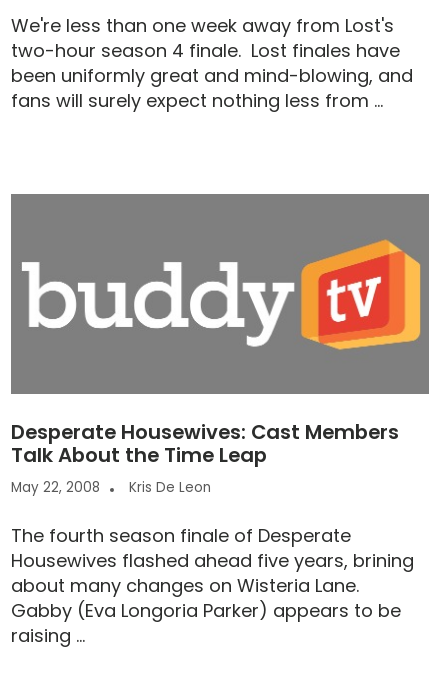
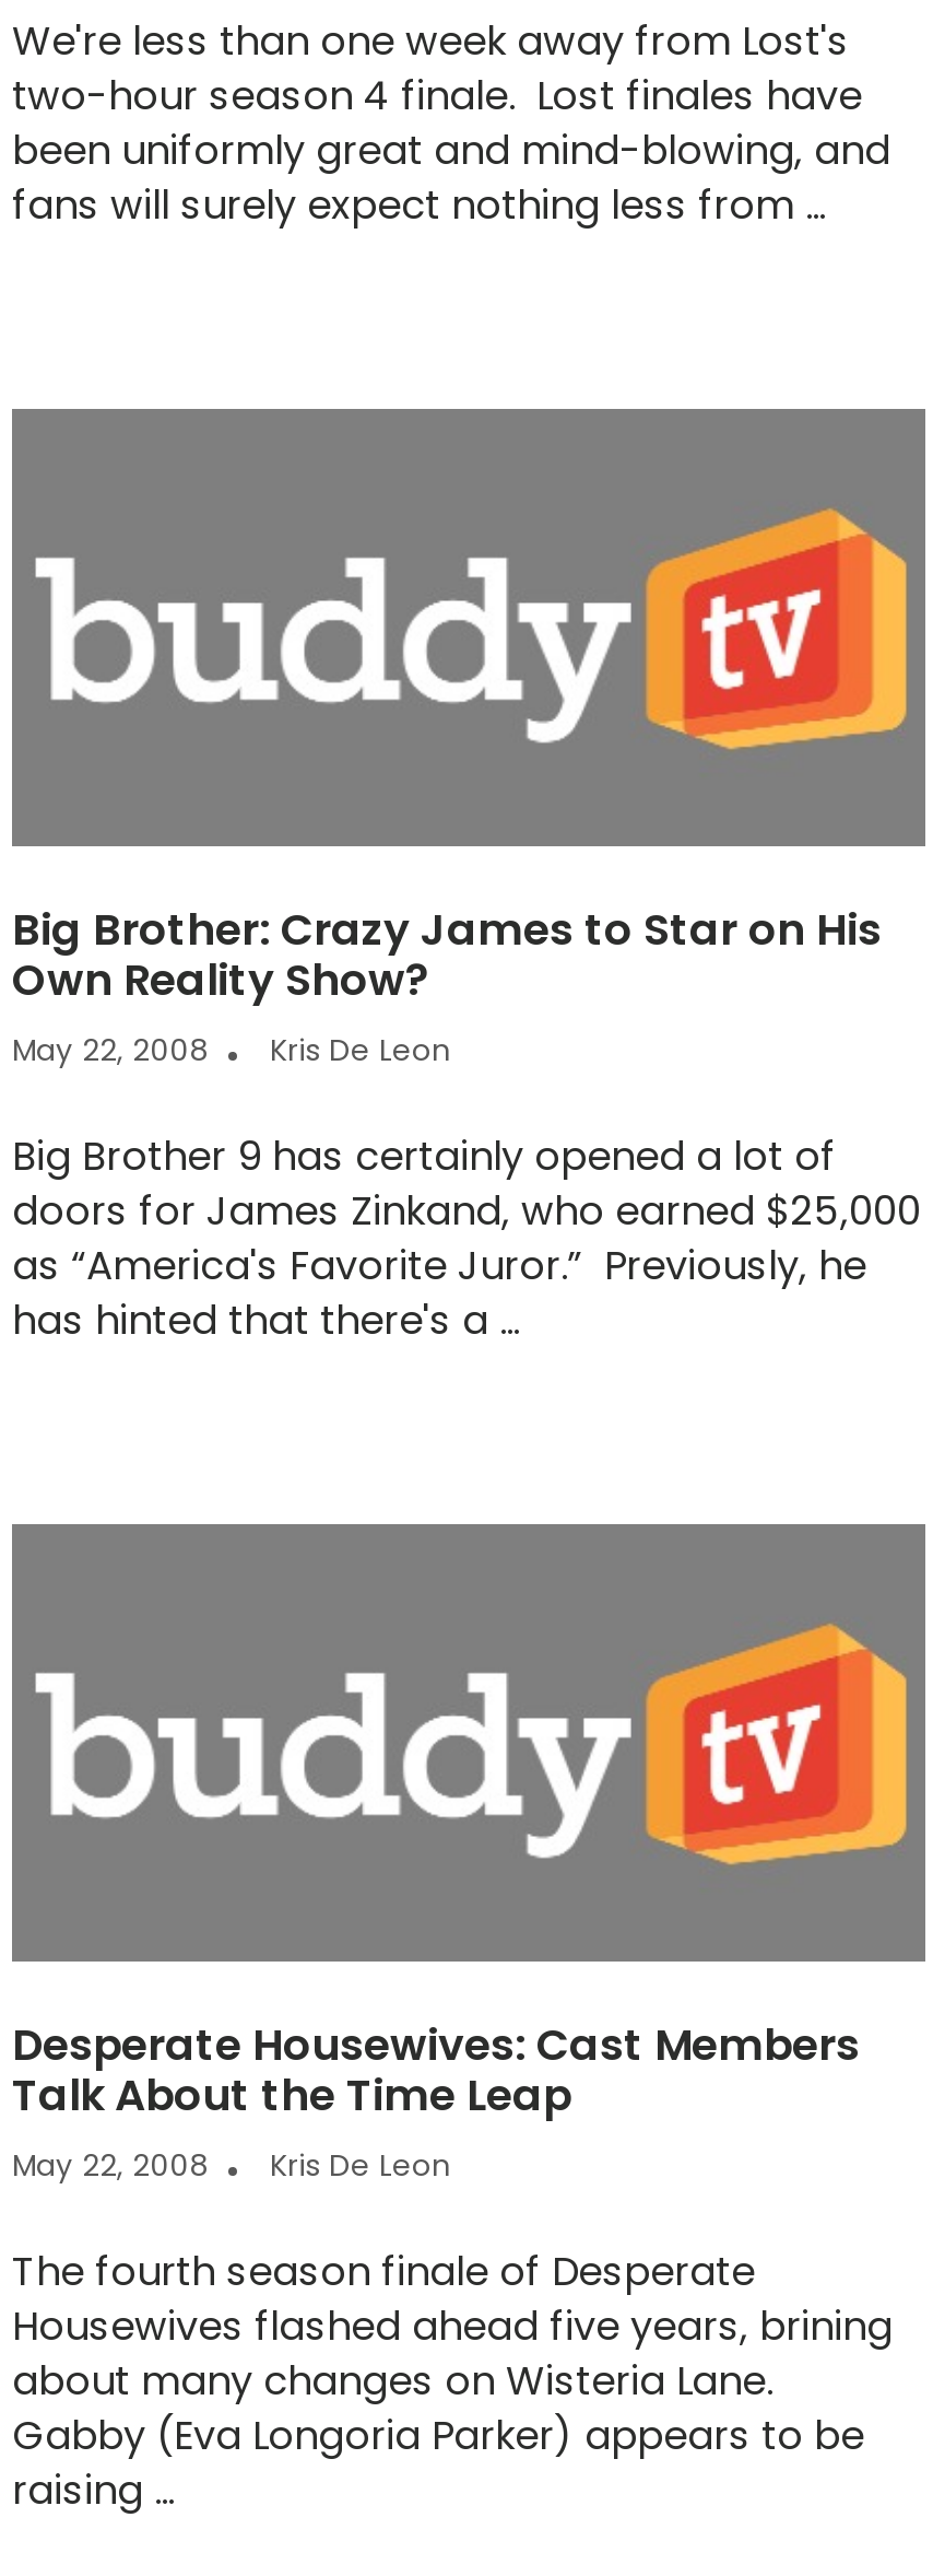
none -> [12,899,921,1347] Big Brother: Crazy James to Star on His | Own Reality Show? | May 22, 2008 | Kris De Leon | Big Brother 9 has certainly opened a lot of | doors for James Zinkand, who earned $25,000 | as “America's Favorite Juror.” Previously, he | has hinted that there's a ...

